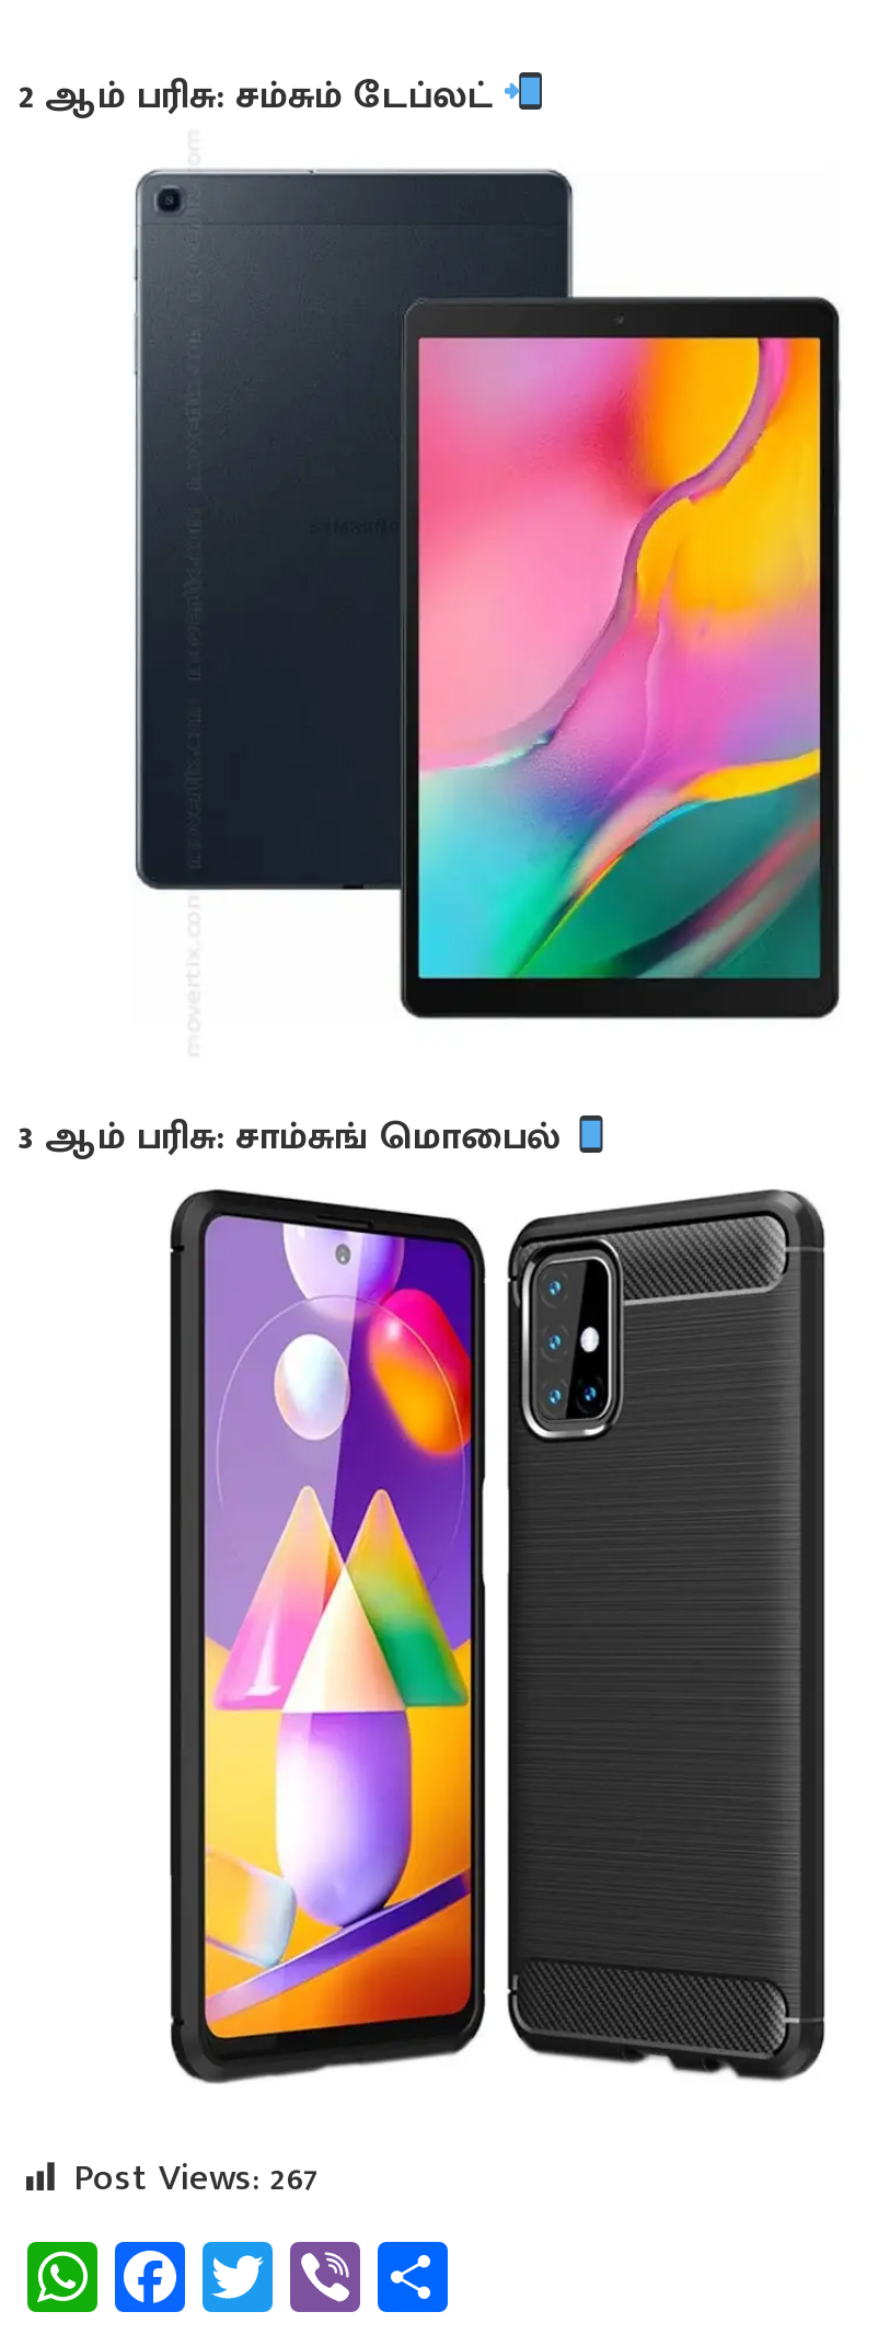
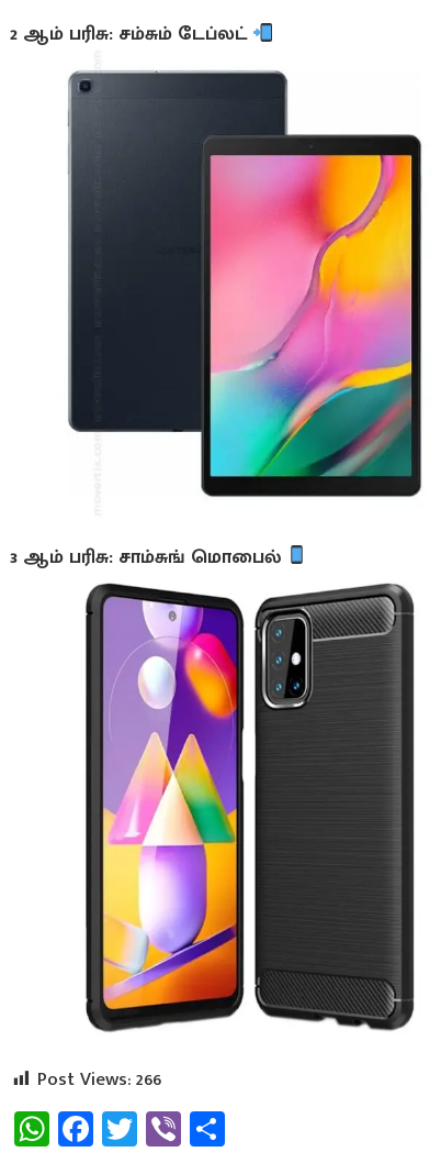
[73,2149,321,2210] Post Views: 267 -> [37,1064,161,1095] Post Views: 266

